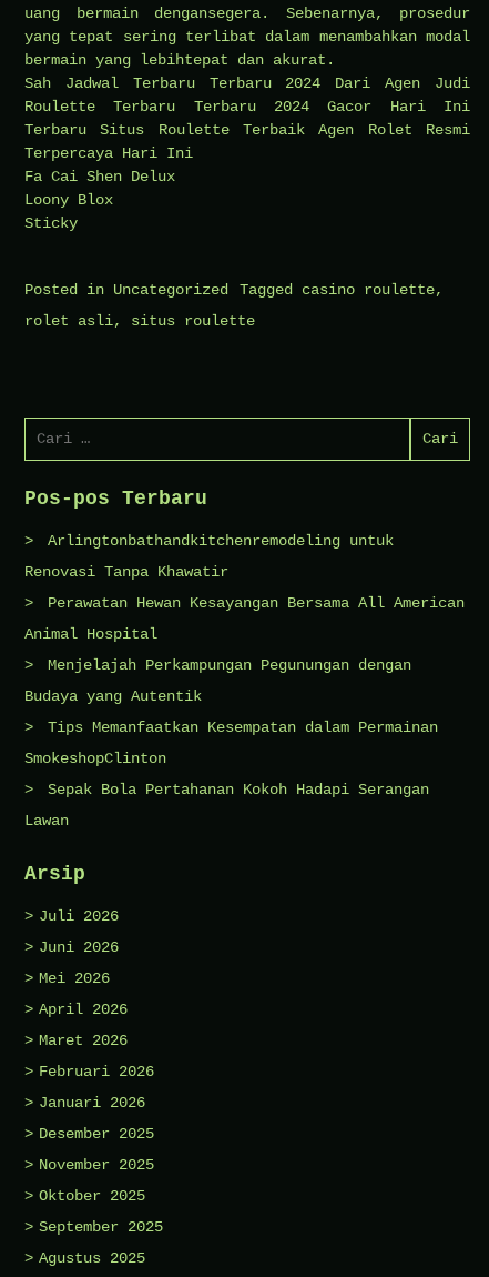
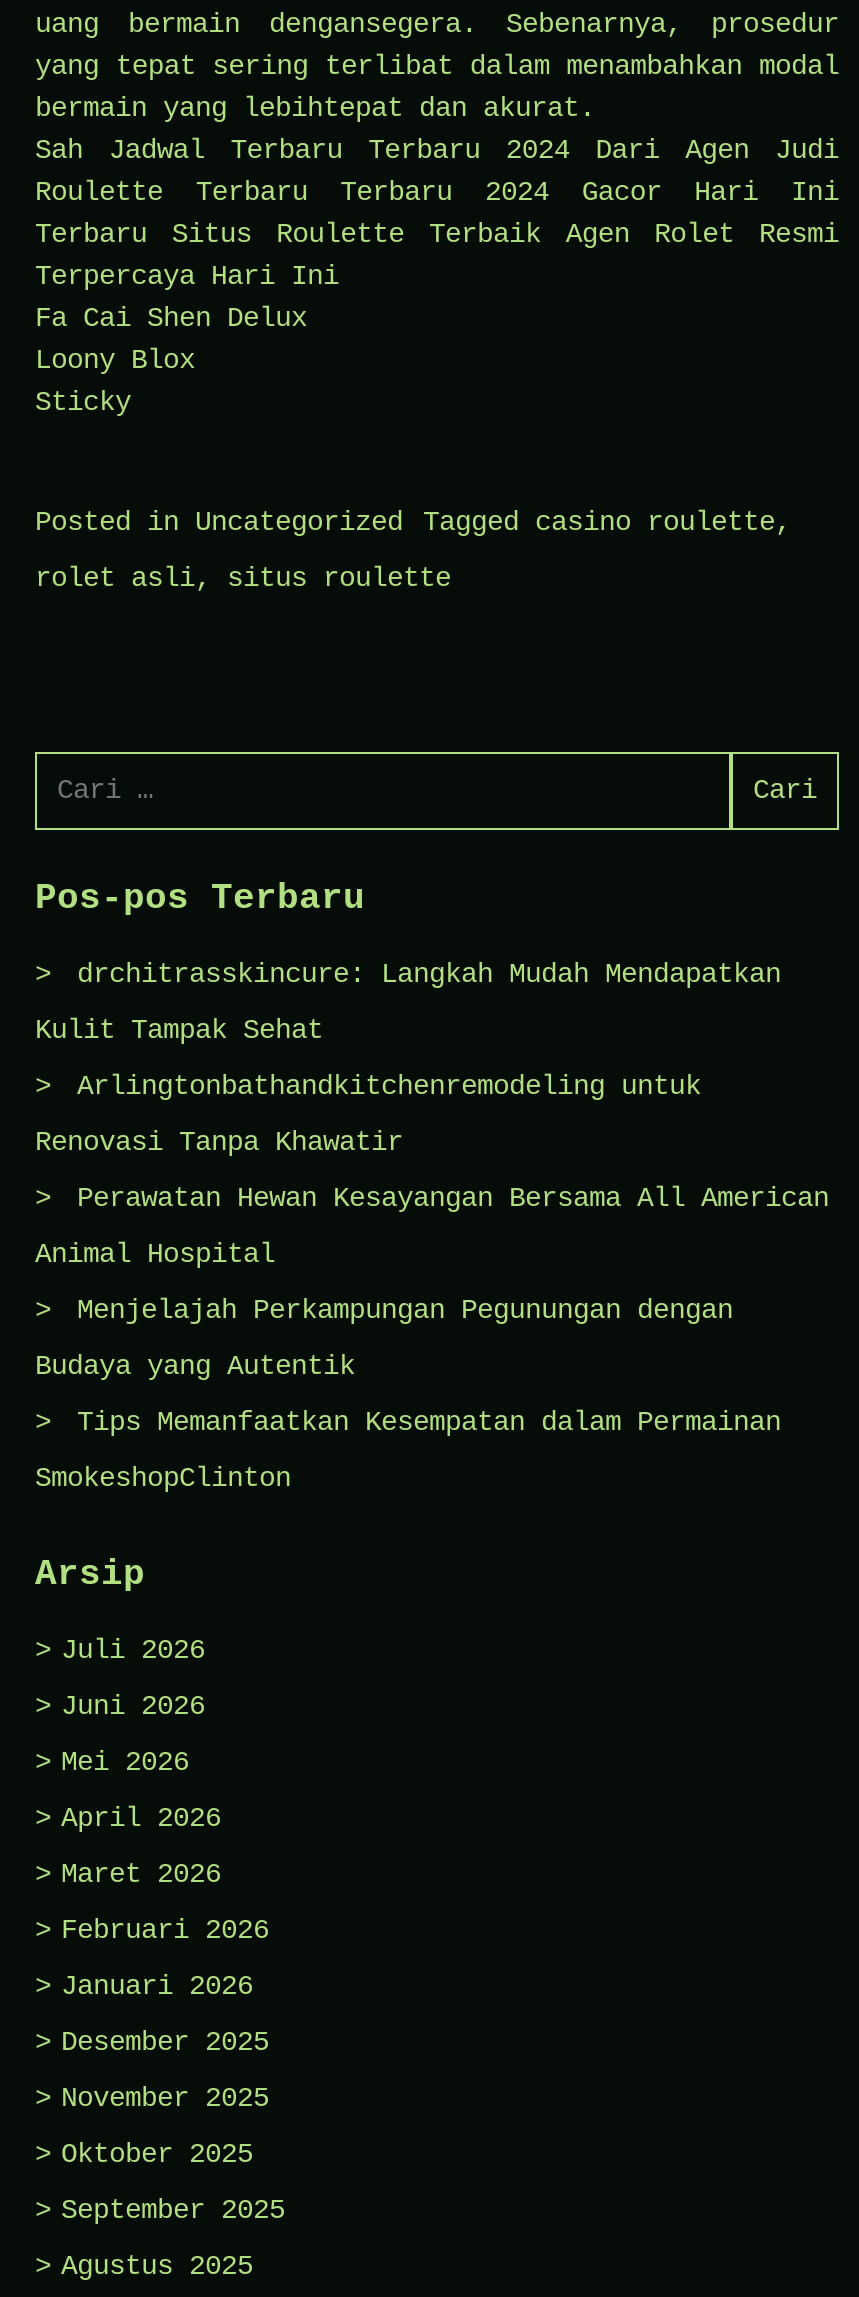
none -> [35,957,781,1045] drchitrasskincure: Langkah Mudah Mendapatkan | Kulit Tampak Sehat
moved [24,531,465,767] -> [35,1069,829,1493]: Arlingtonbathandkitchenremodeling untuk | Renovasi Tanpa Khawatir | Perawatan Hewan Kesayangan Bersama All American | Animal Hospital | Menjelajah Perkampungan Pegunungan dengan | Budaya yang Autentik | Tips Memanfaatkan Kesempatan dalam Permainan | SmokeshopClinton
[24,780,429,829] Sepak Bola Pertahanan Kokoh Hadapi Serangan | Lawan -> none

